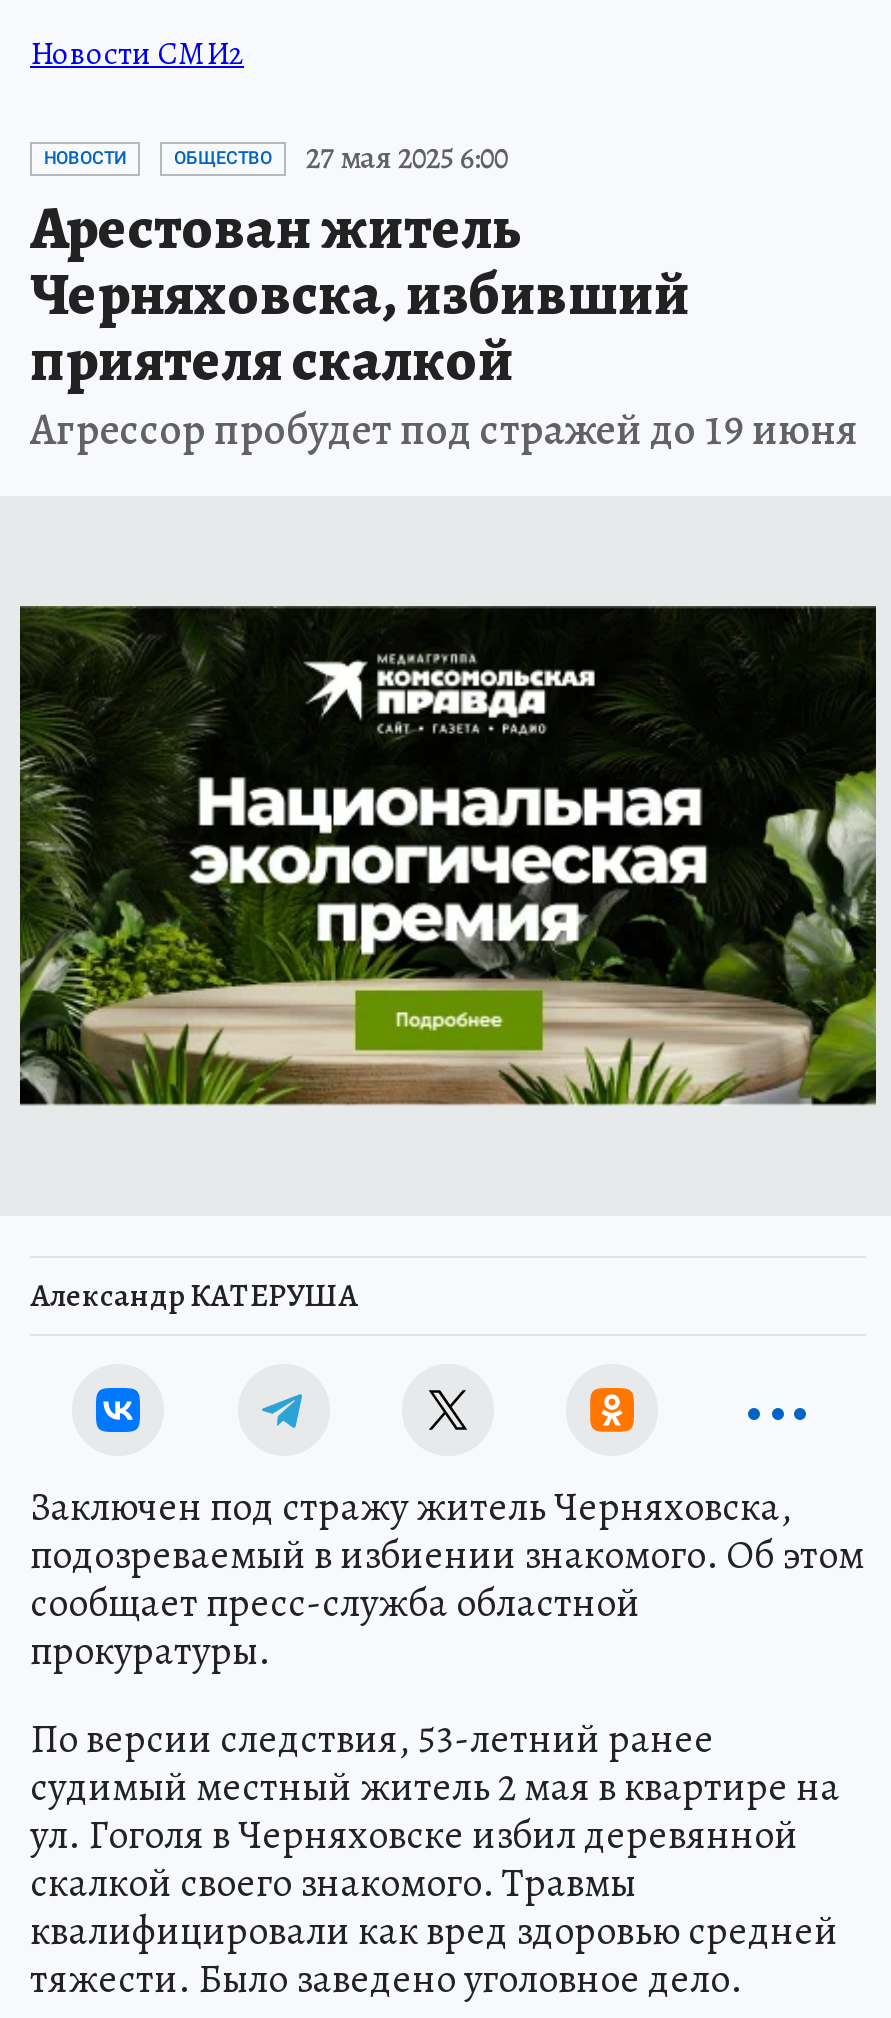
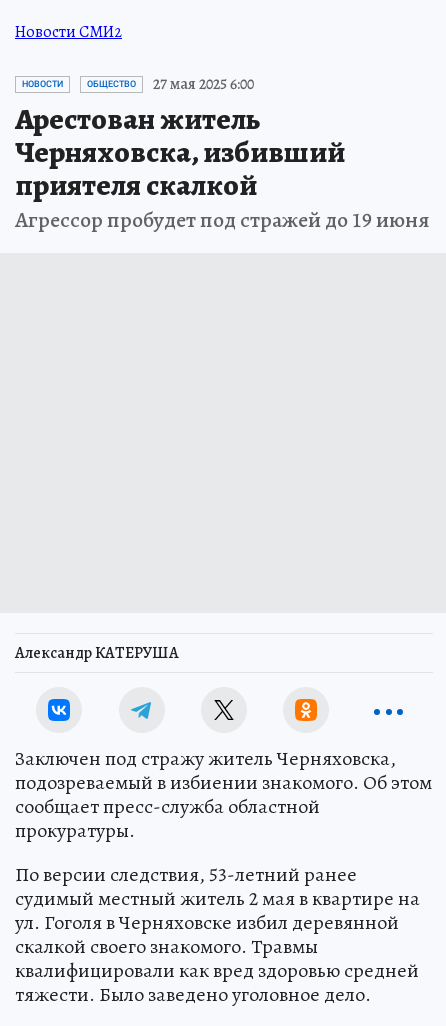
[18,604,878,1108] [image] -> none

